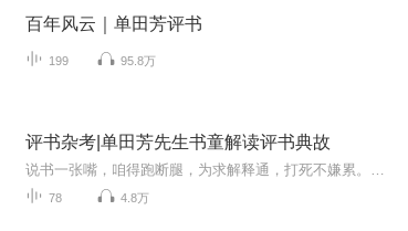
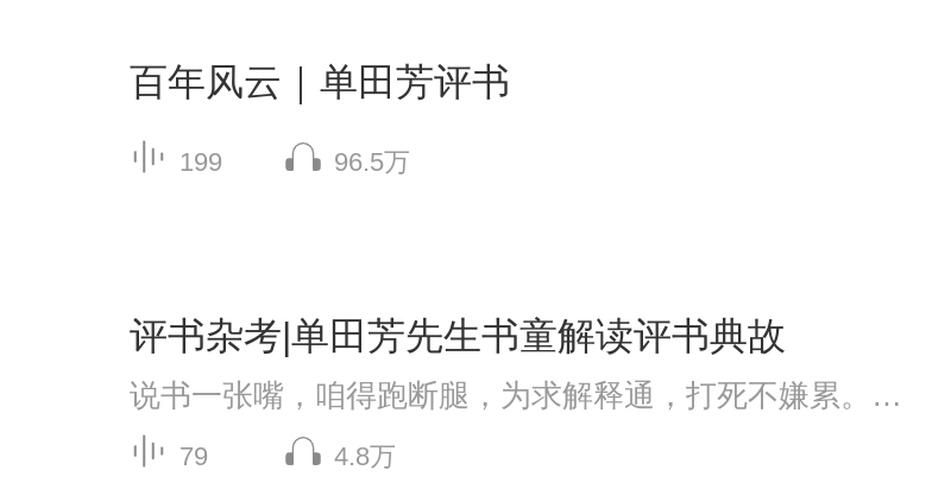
[121,54,156,67] 95.8万 -> [334,147,410,175] 96.5万
[49,191,62,204] 78 -> [180,441,208,469] 79

